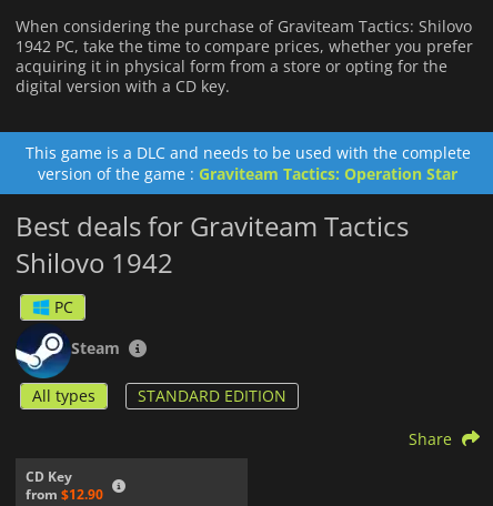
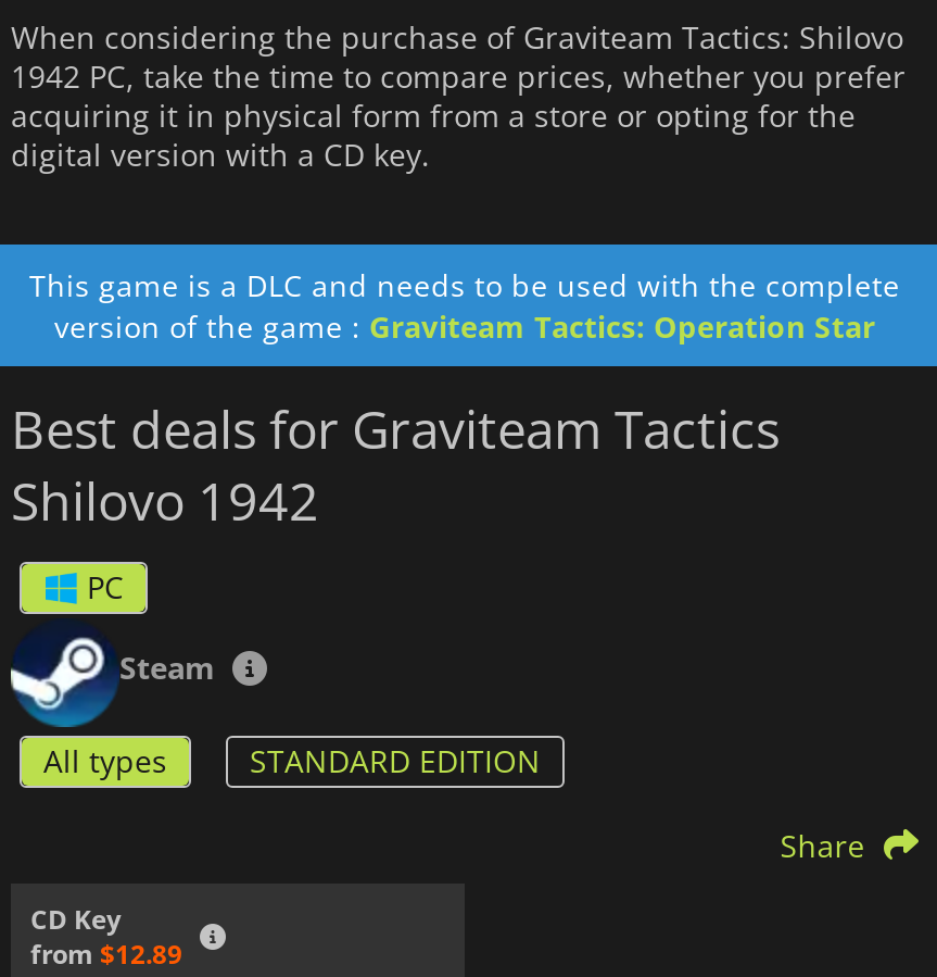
[26,484,103,503] from $12.90 -> [30,935,182,972] from $12.89

